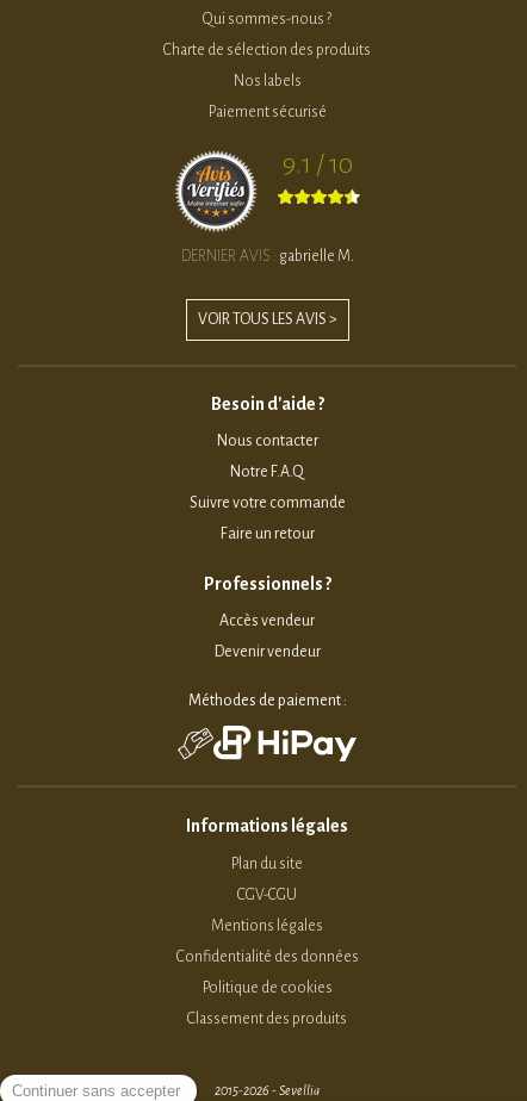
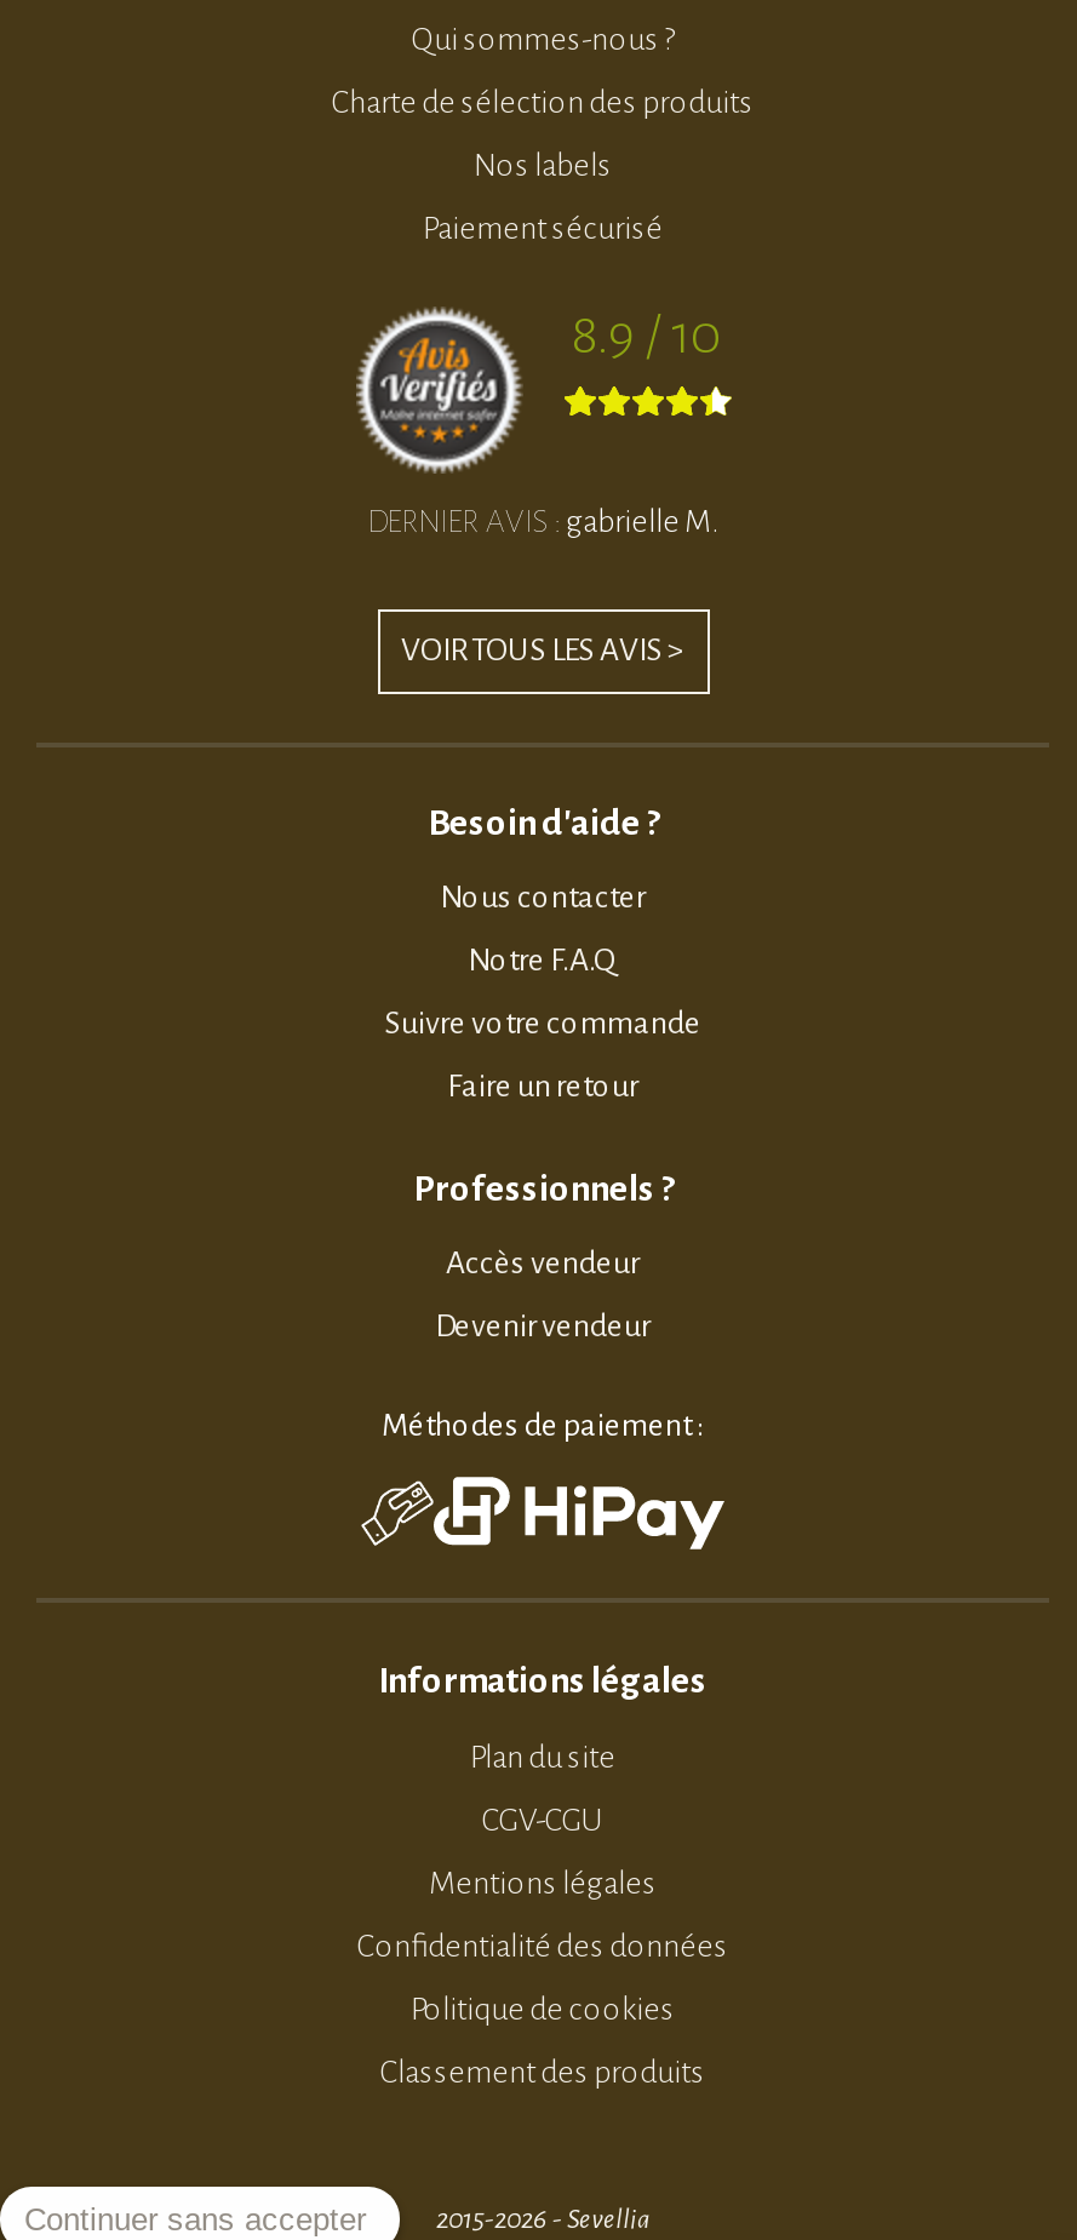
[283,150,353,179] 9.1 / 10 -> [572,307,720,365] 8.9 / 10

